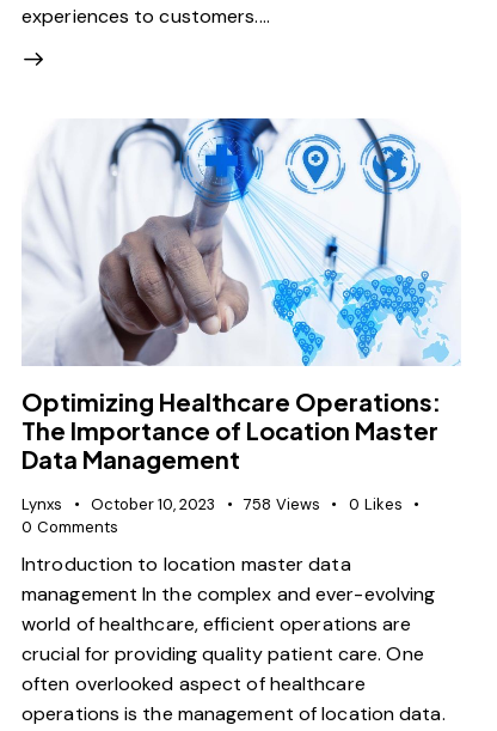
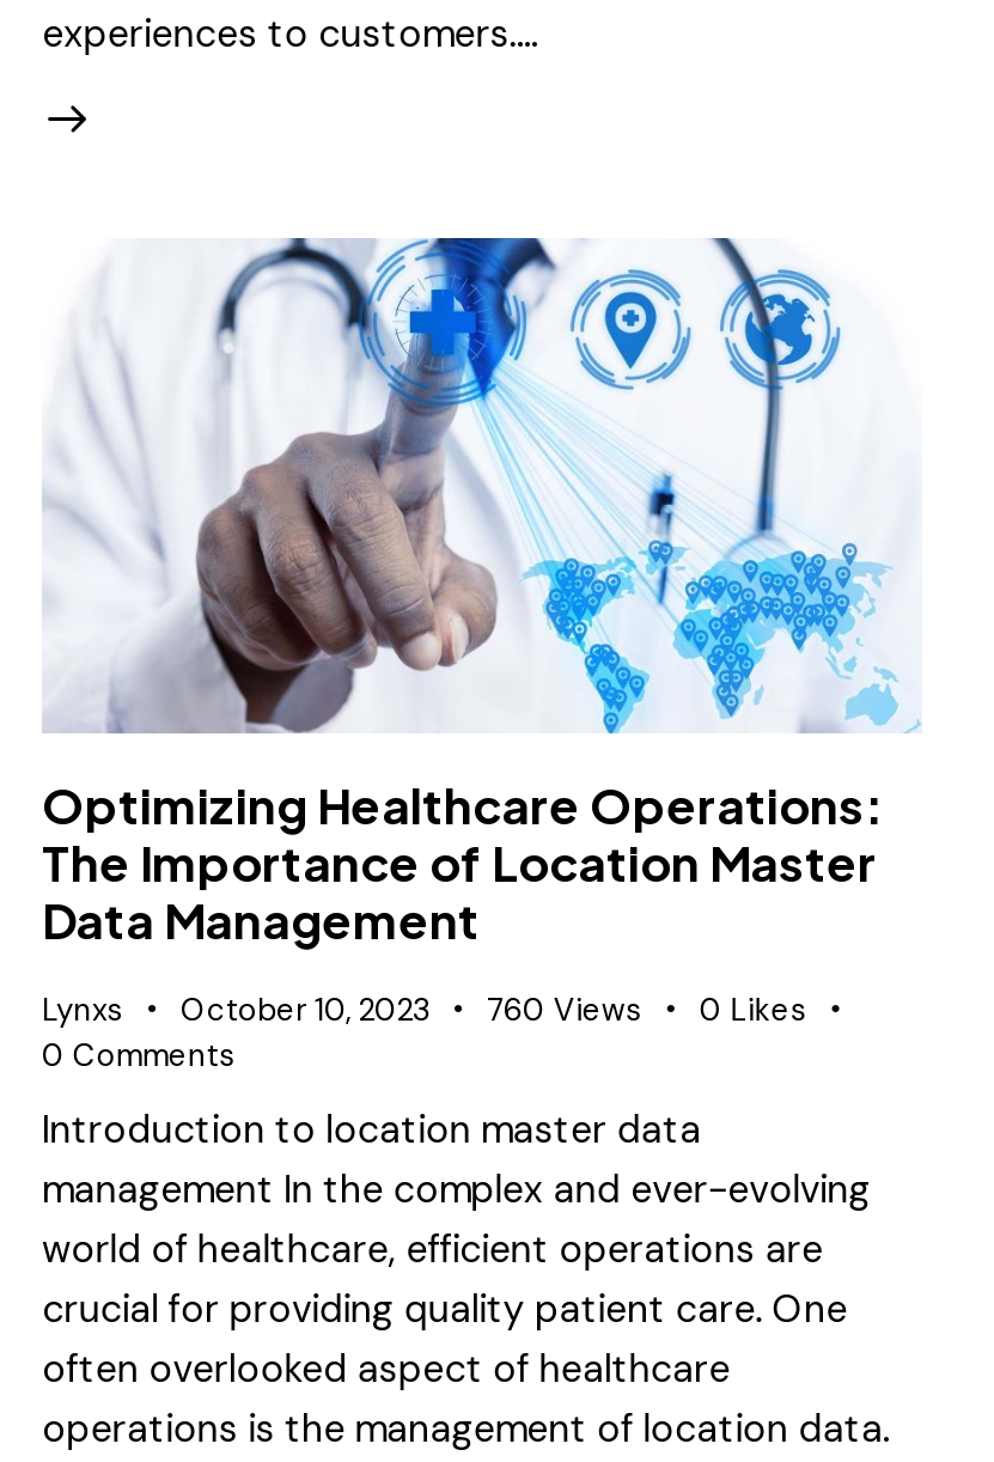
[244,494,320,514] 758 Views -> [487,988,642,1028] 760 Views

